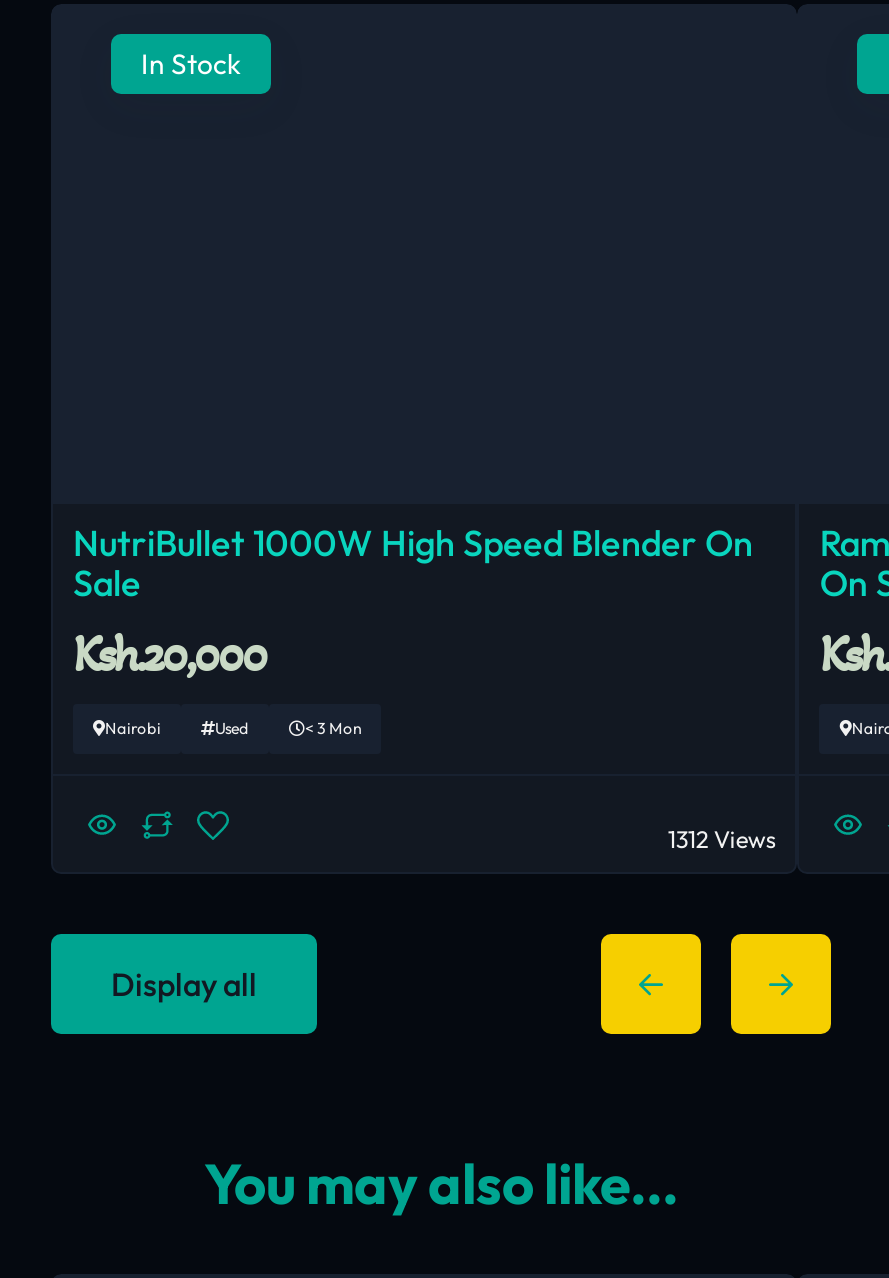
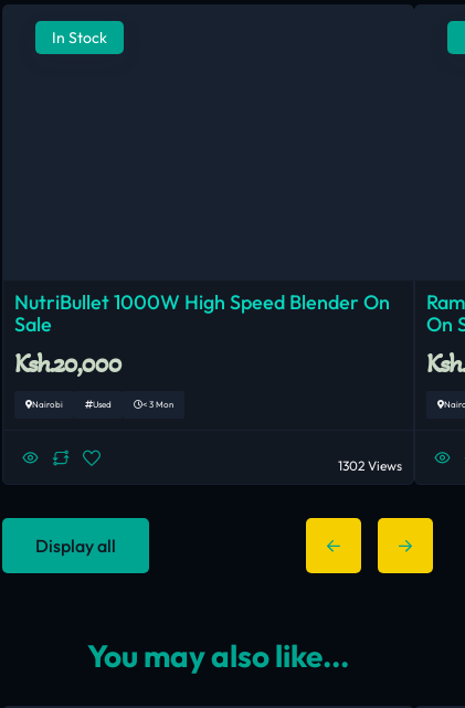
[668,823,776,853] 1312 Views -> [338,457,402,474] 1302 Views

